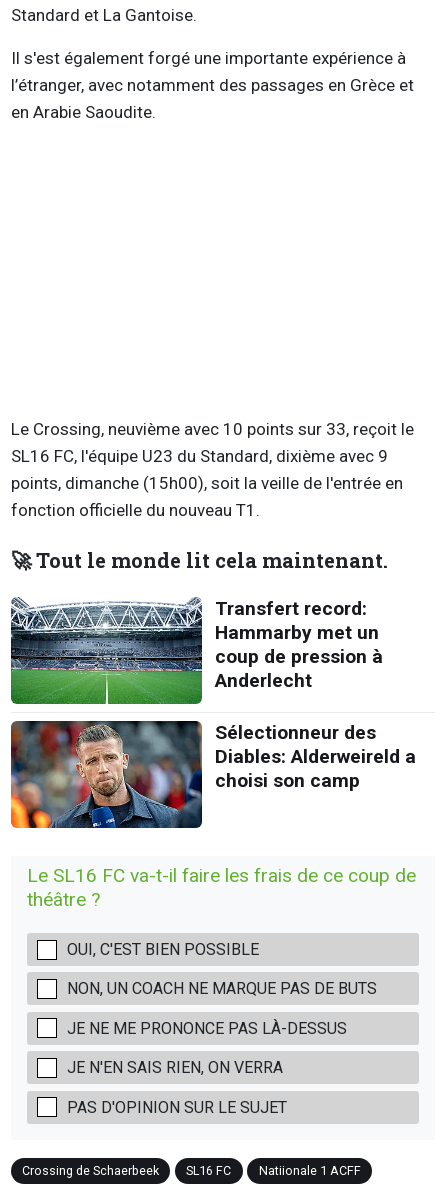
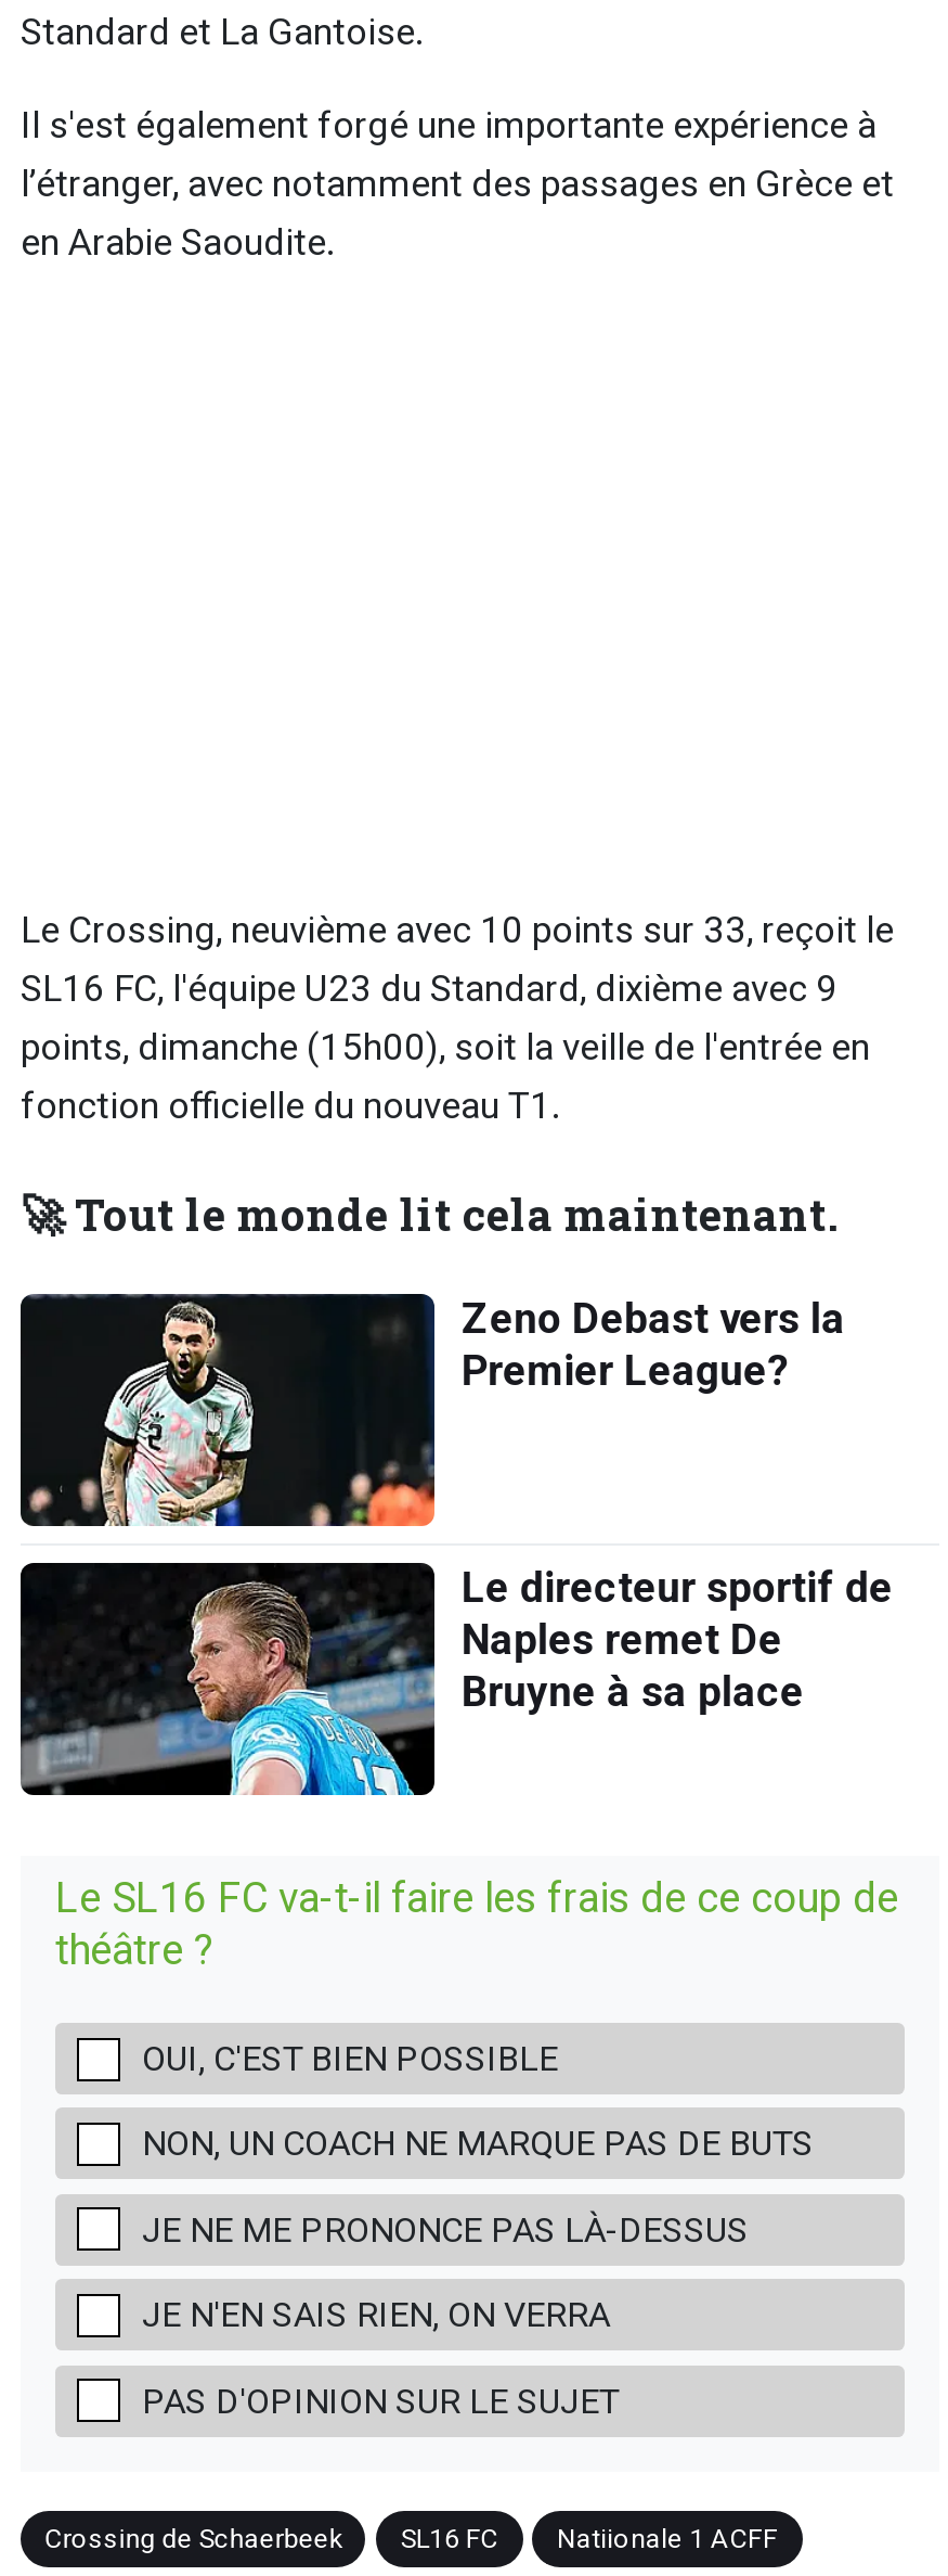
[10,597,383,705] [image] | Transfert record: | Hammarby met un | coup de pression à | Anderlecht -> [18,1292,845,1528] [image] | Zeno Debast vers la | Premier League?
[10,720,416,829] [image] | Sélectionneur des | Diables: Alderweireld a | choisi son camp -> [18,1561,893,1797] [image] | Le directeur sportif de | Naples remet De | Bruyne à sa place

